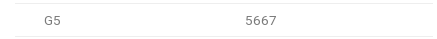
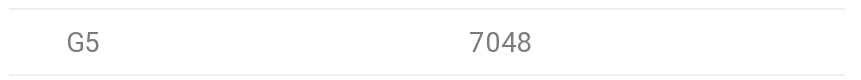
[245,12,277,28] 5667 -> [469,26,533,58] 7048

